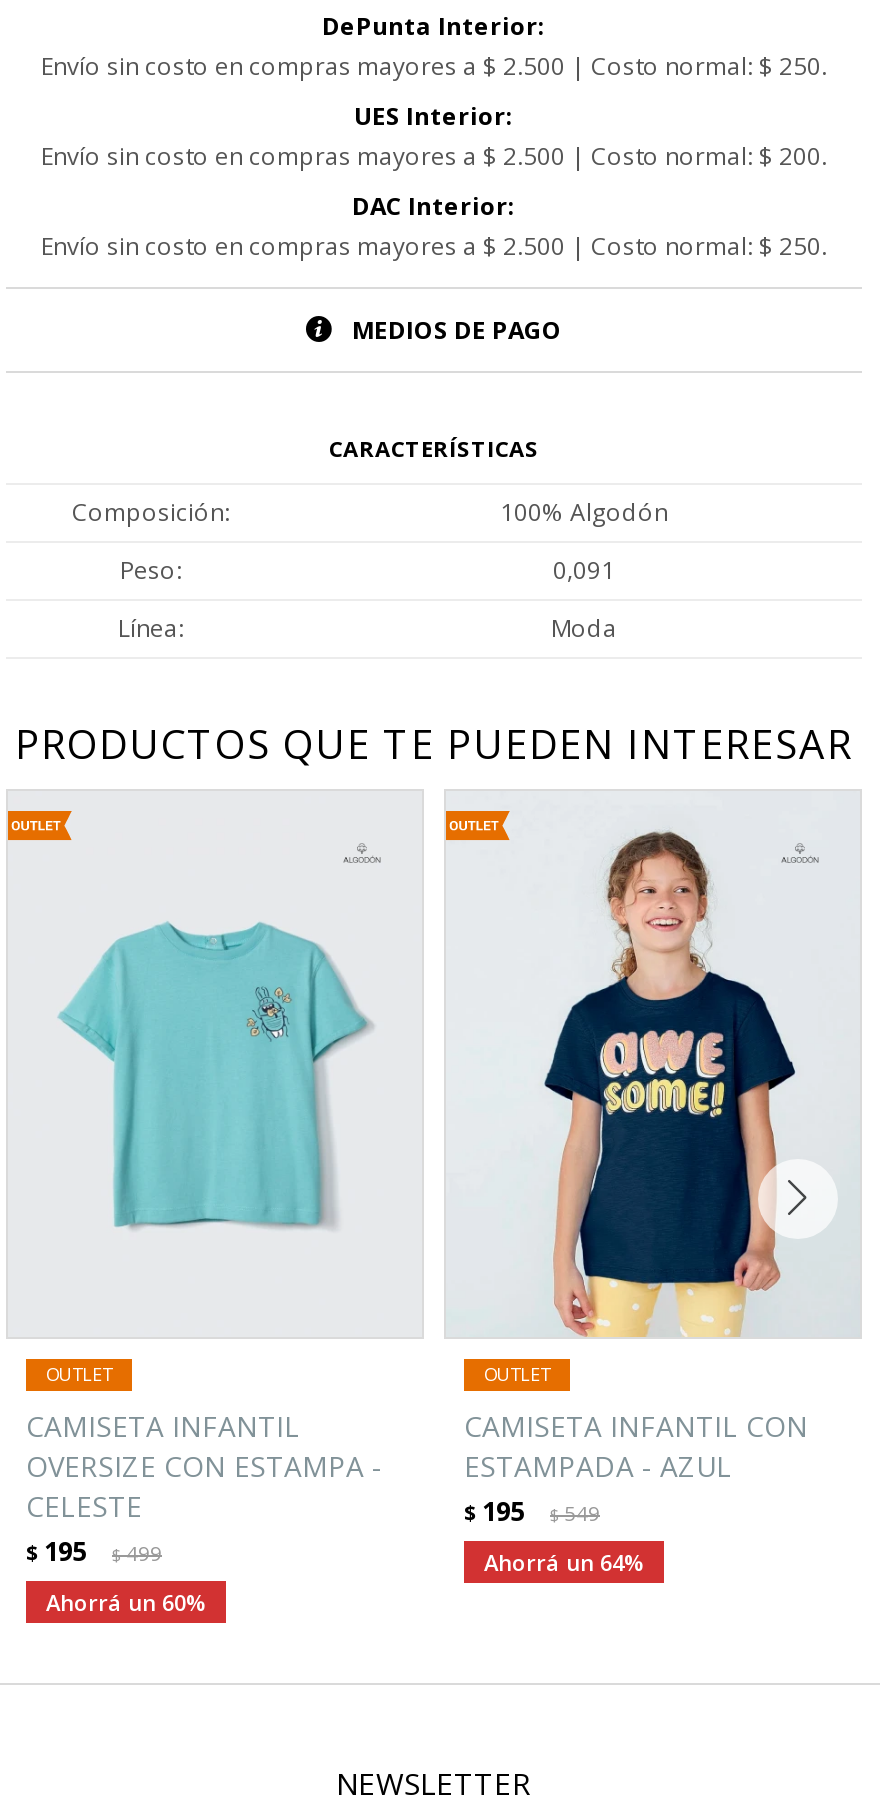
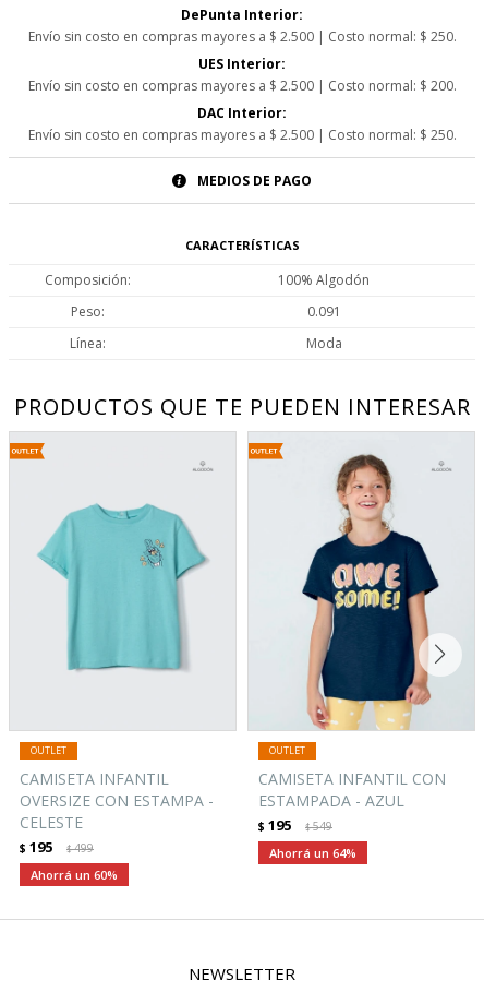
[553,554,615,588] 0,091 -> [307,303,341,321] 0.091

